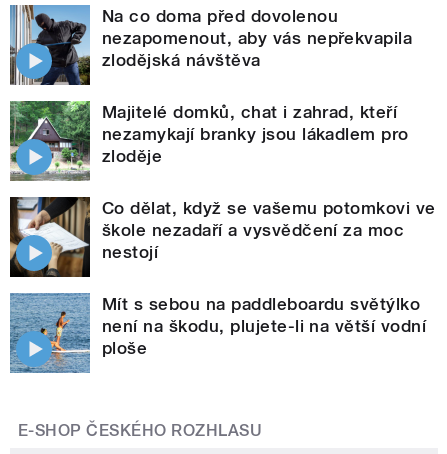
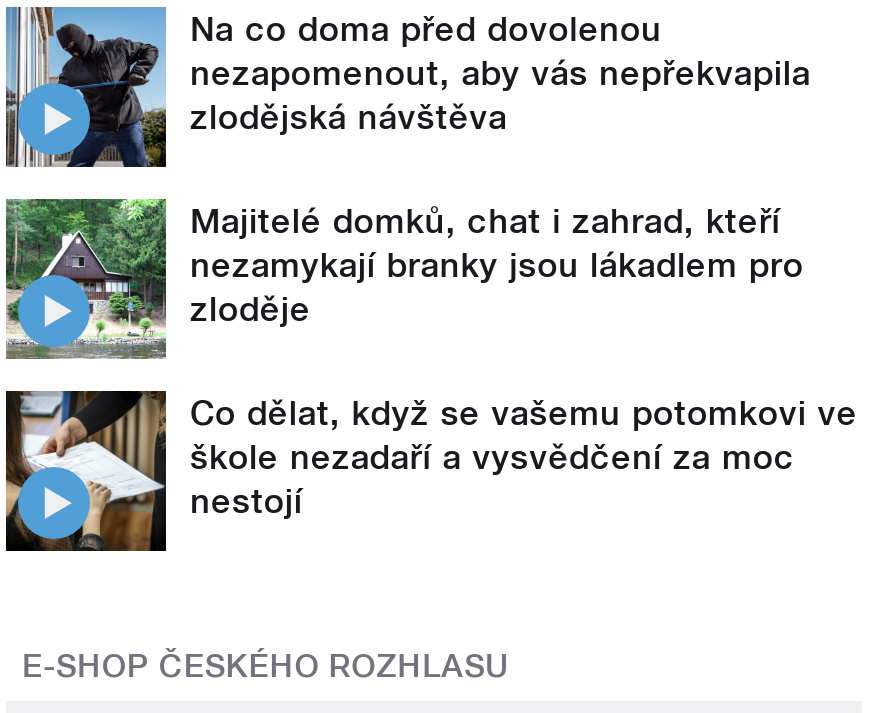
[9,292,426,374] [image] | Mít s sebou na paddleboardu světýlko | není na škodu, plujete-li na větší vodní | ploše -> none

